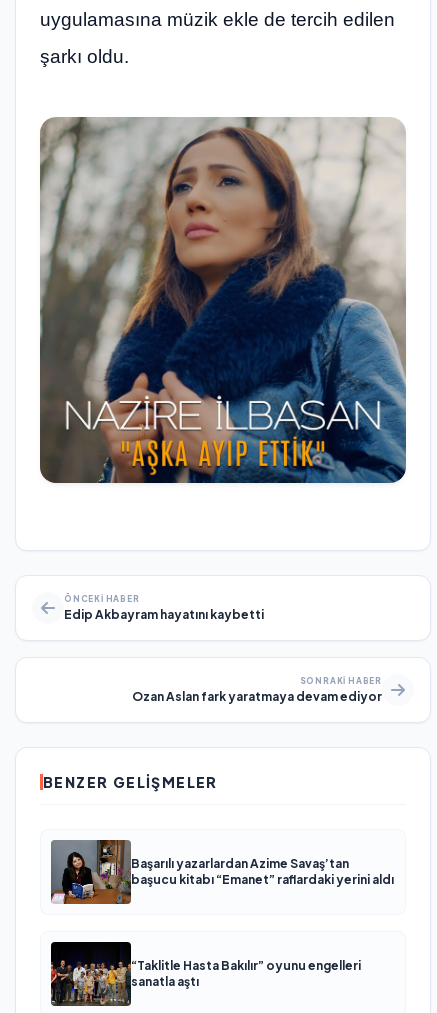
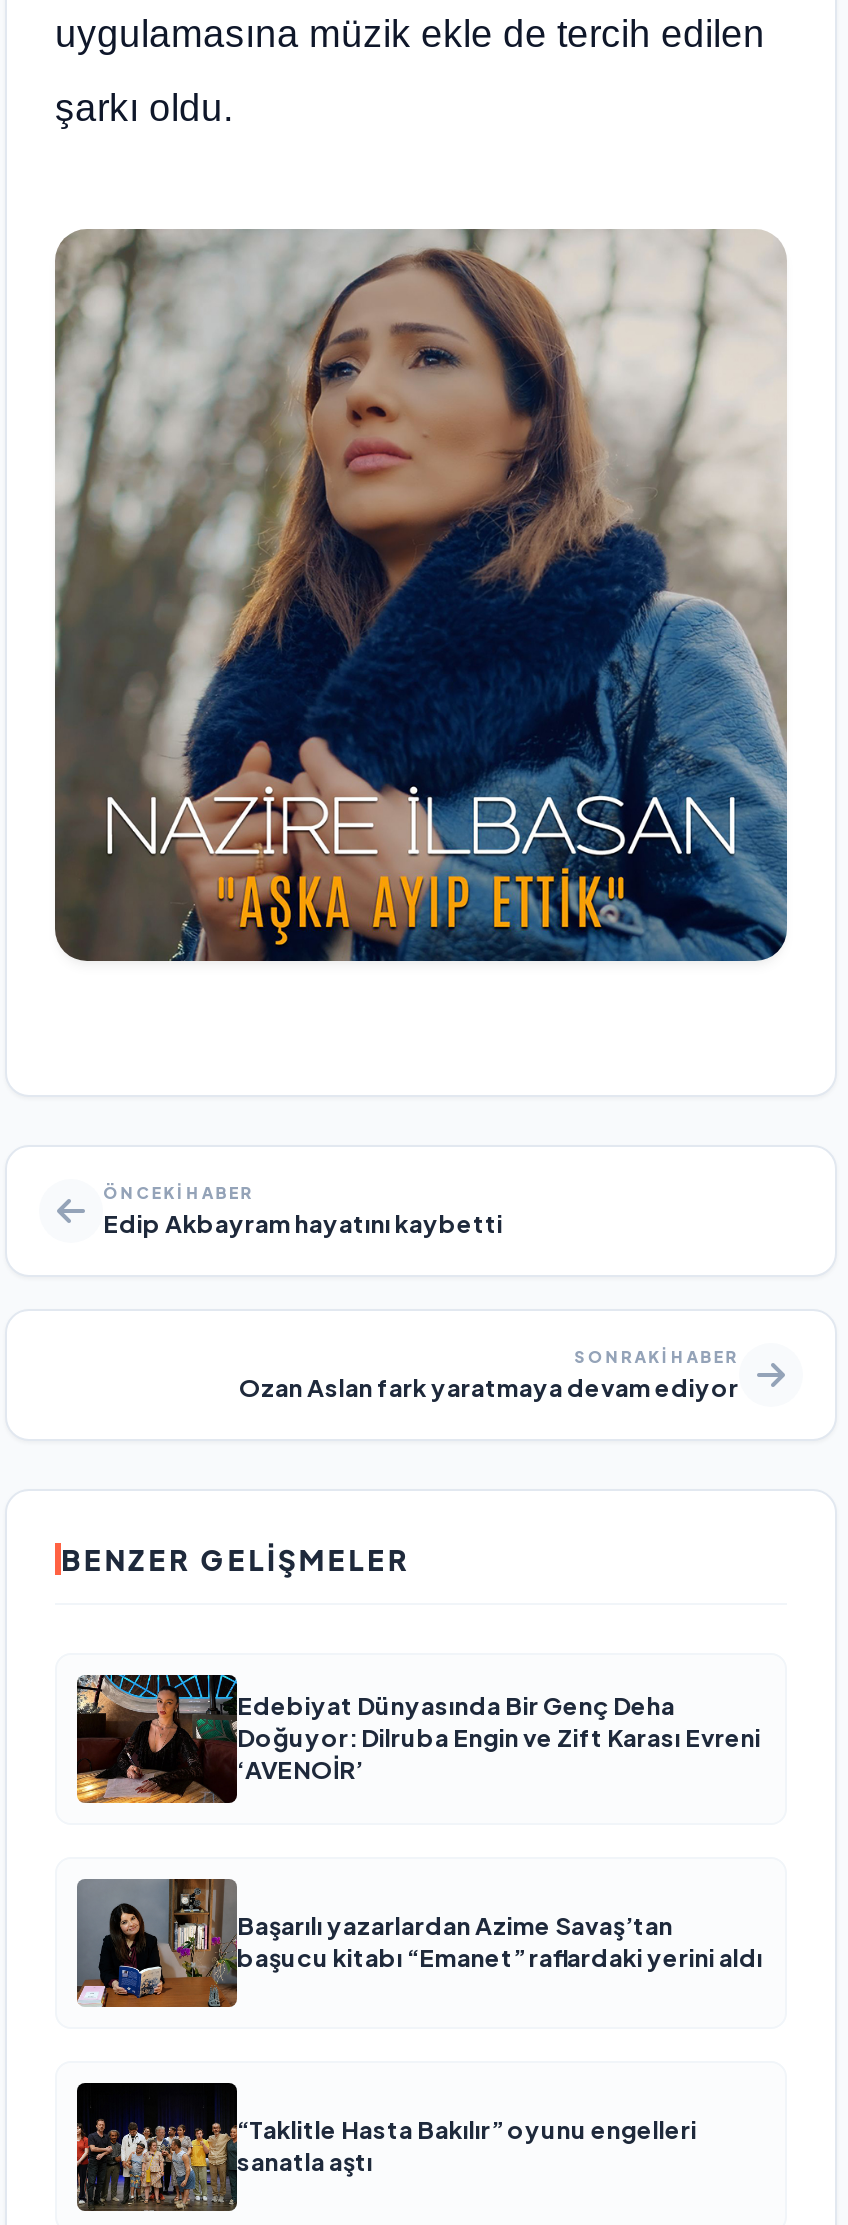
none -> [75,1673,761,1803] [image] | Edebiyat Dünyasında Bir Genç Deha | Doğuyor: Dilruba Engin ve Zift Karası Evreni | ‘AVENOİR’

